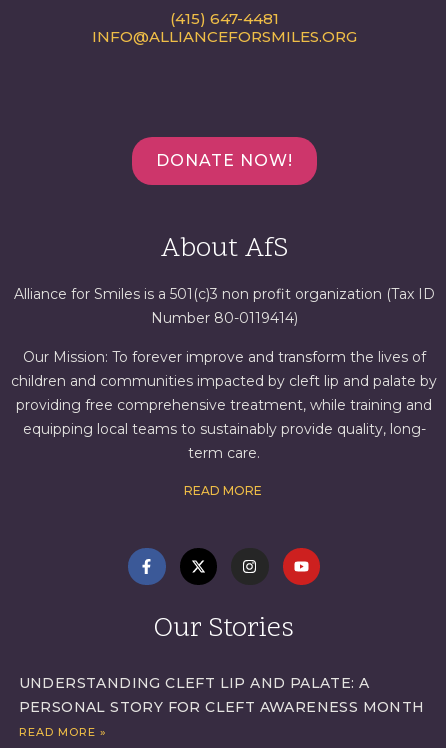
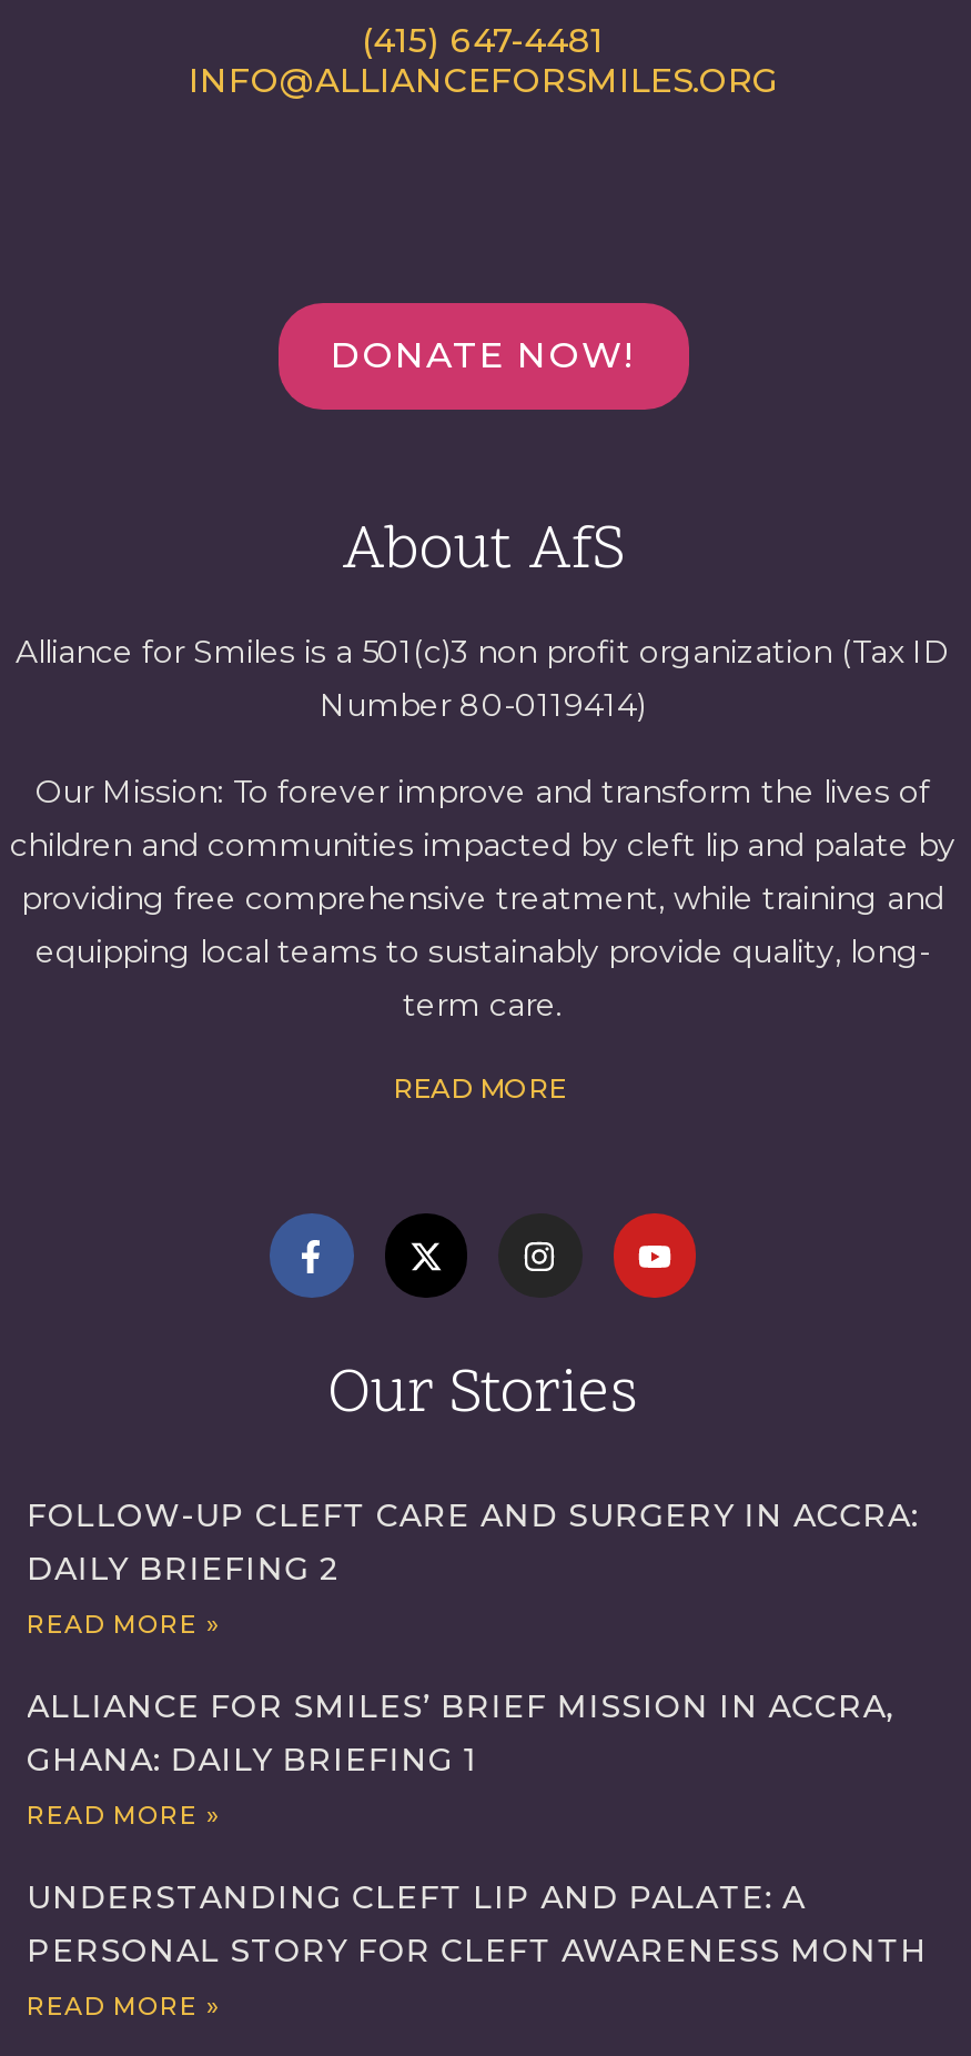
none -> [27,1494,919,1830] FOLLOW-UP CLEFT CARE AND SURGERY IN ACCRA: | DAILY BRIEFING 2 | READ MORE » | ALLIANCE FOR SMILES’ BRIEF MISSION IN ACCRA, | GHANA: DAILY BRIEFING 1 | READ MORE »

